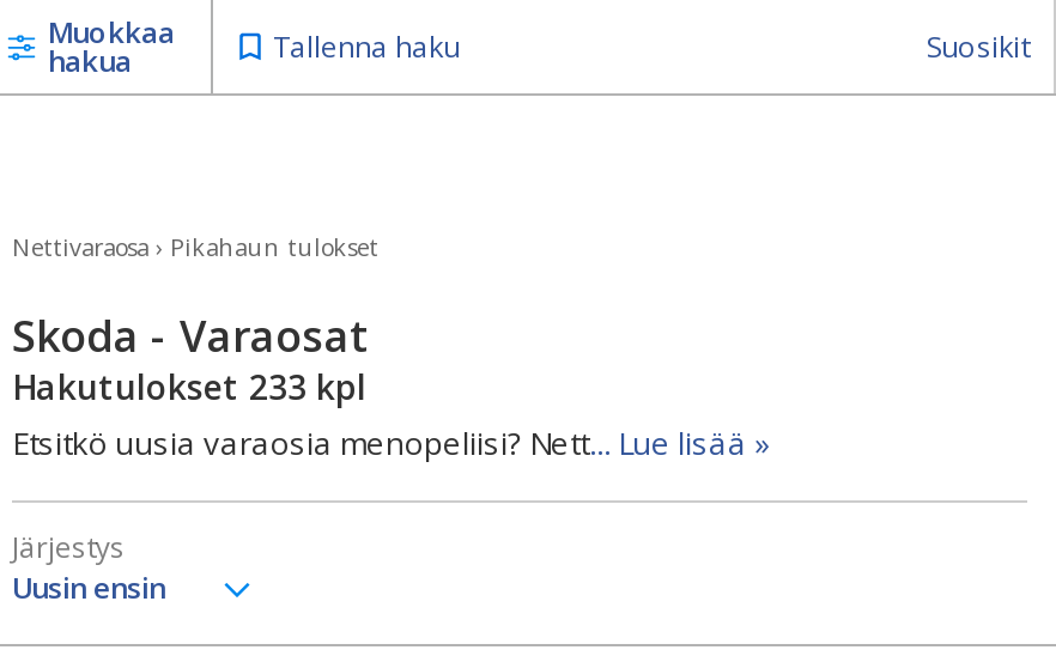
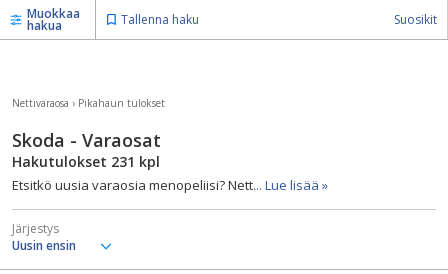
[12,364,366,409] Hakutulokset 233 kpl -> [12,152,160,171] Hakutulokset 231 kpl

